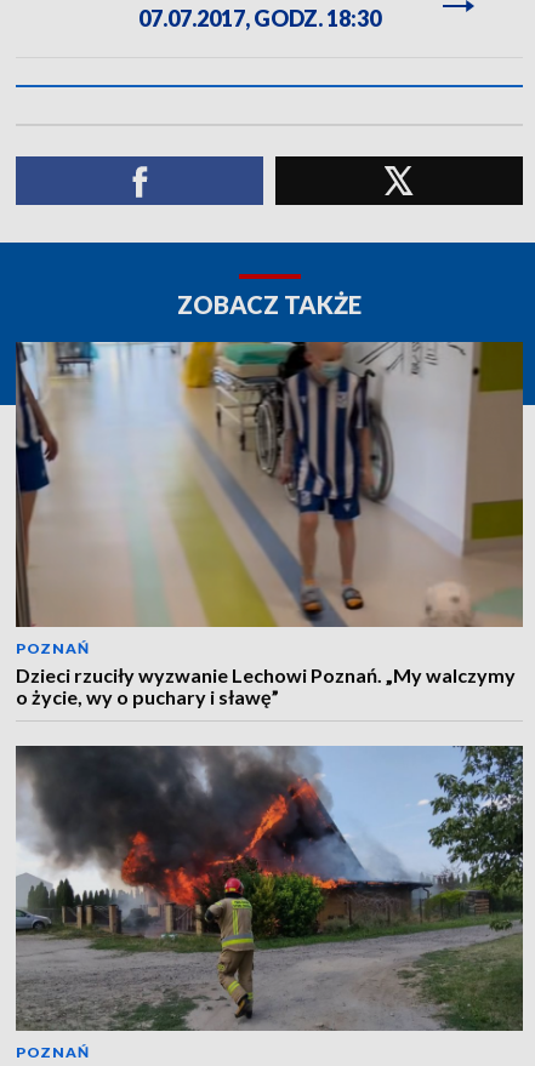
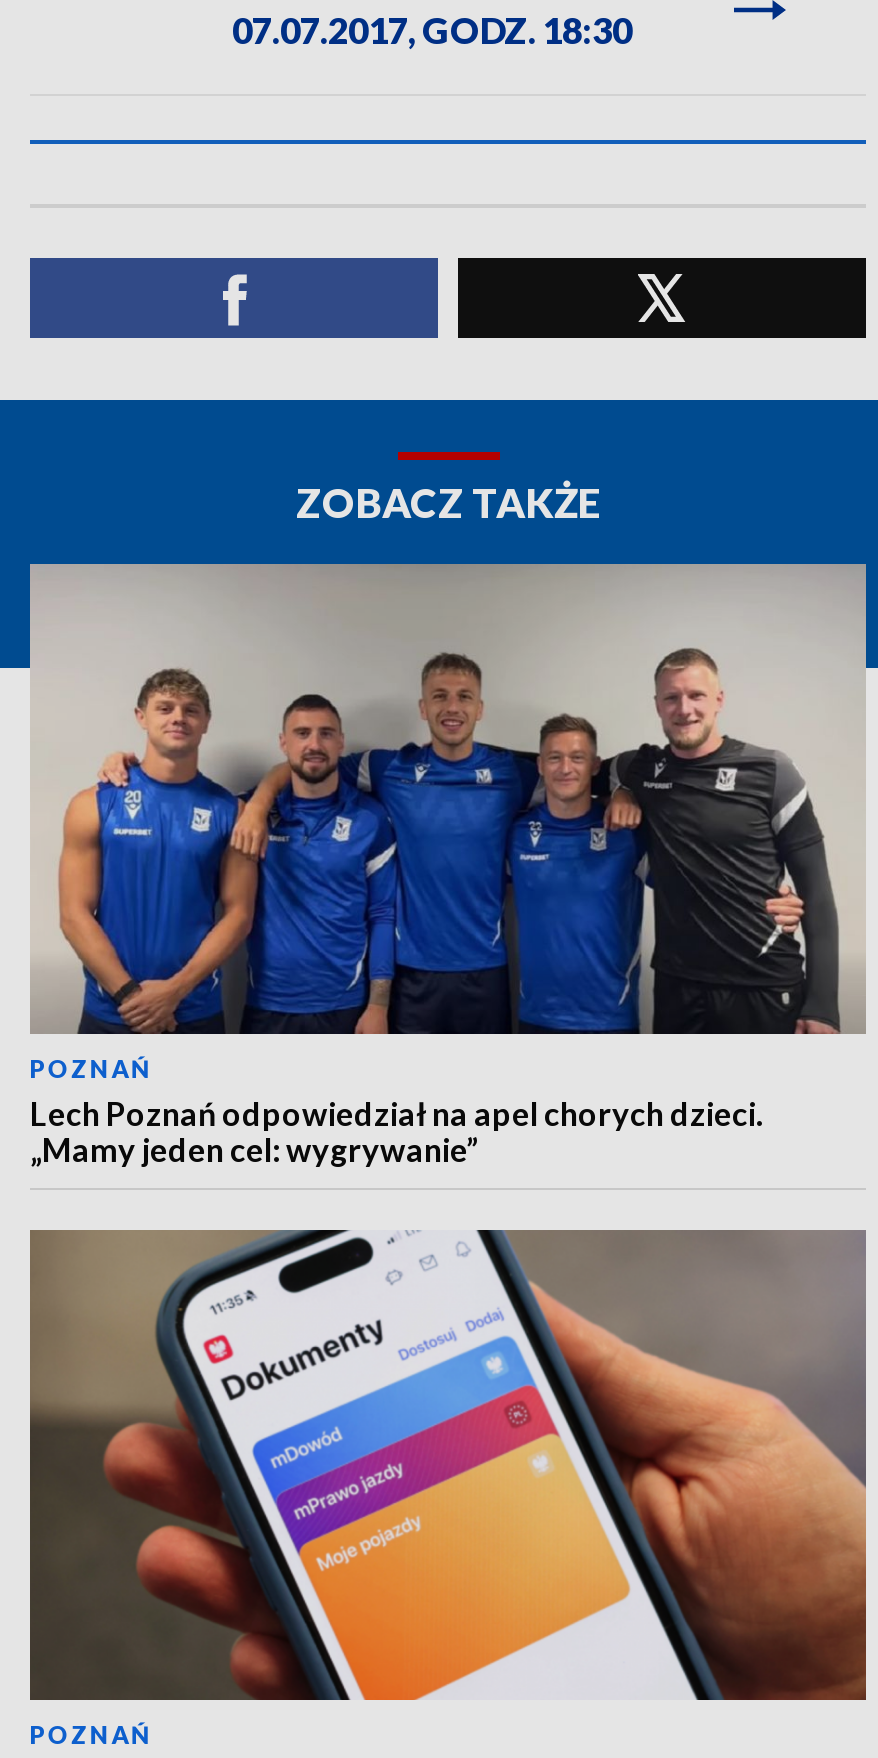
[15,341,524,708] [image] | Dzieci rzuciły wyzwanie Lechowi Poznań. „My walczymy | o życie, wy o puchary i sławę” -> [28,562,868,1168] [image] | Lech Poznań odpowiedział na apel chorych dzieci. | „Mamy jeden cel: wygrywanie”
[16,745,524,1032] [image] -> [28,1228,868,1702] [image]

